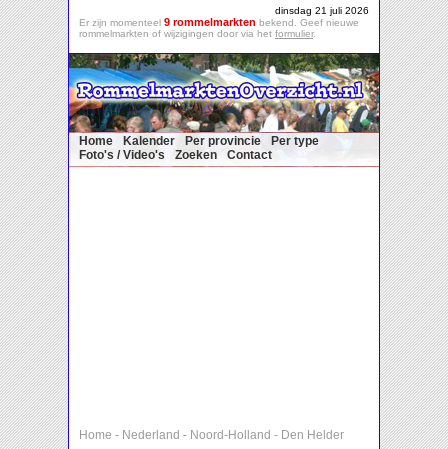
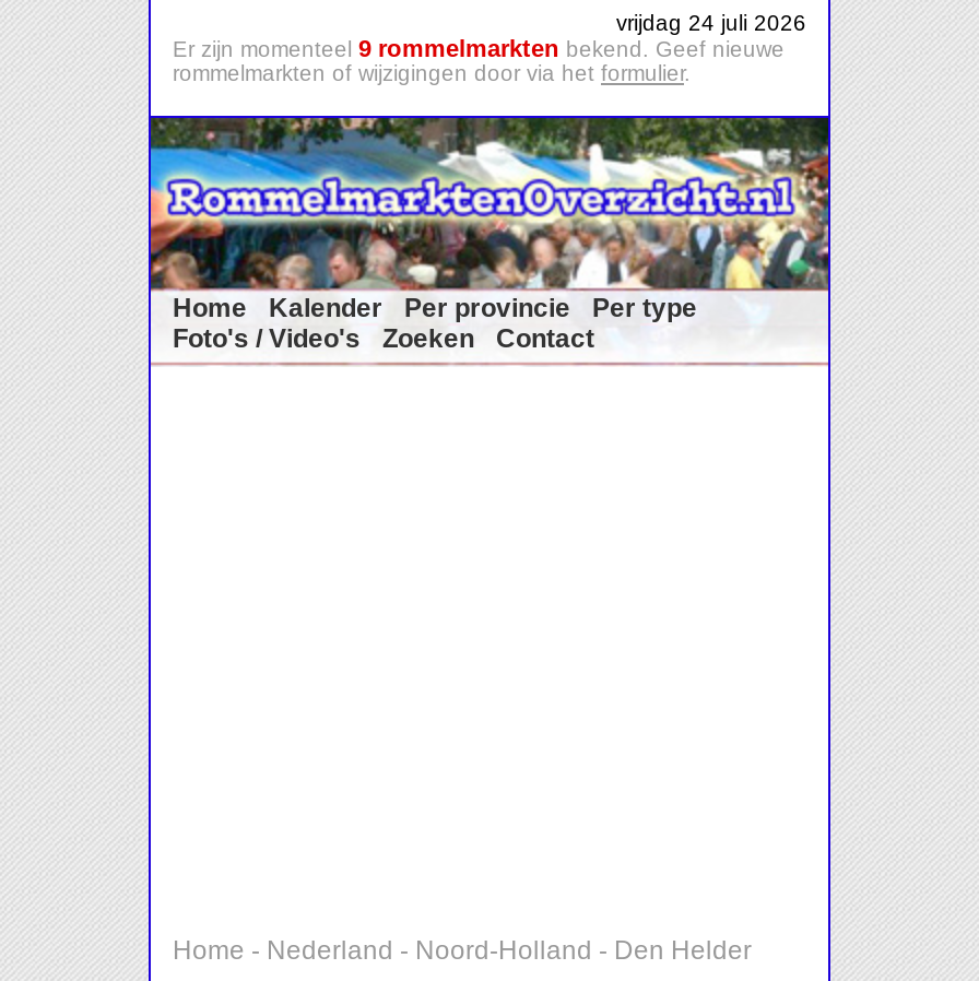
[275,5,369,16] dinsdag 21 juli 2026 -> [616,11,806,35] vrijdag 24 juli 2026

